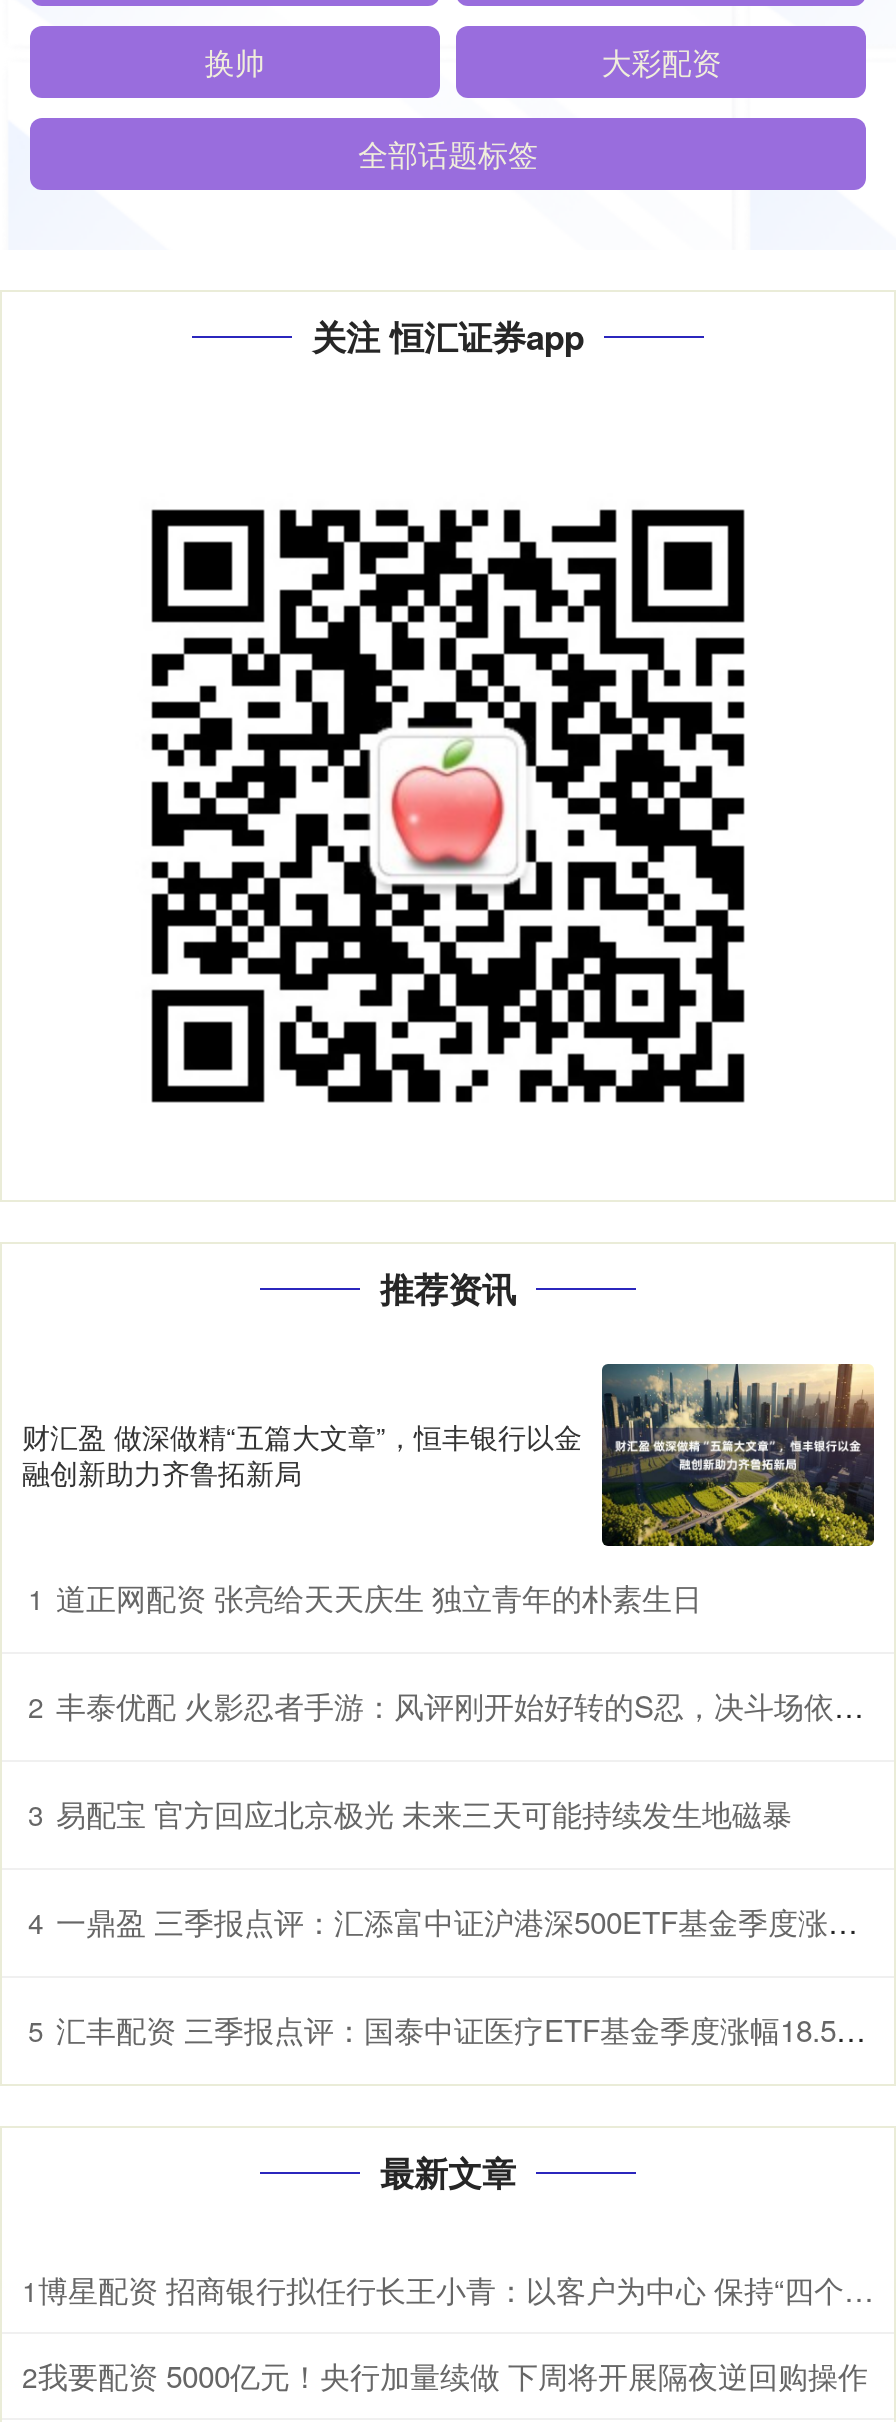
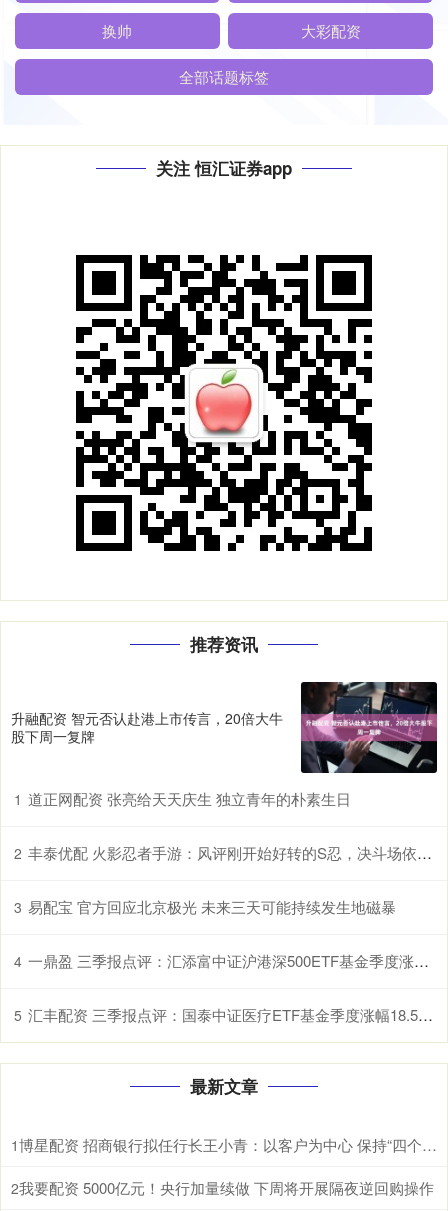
[22,1362,876,1548] [image] | 财汇盈 做深做精“五篇大文章”，恒丰银行以金 | 融创新助力齐鲁拓新局 -> [11,681,438,774] [image] | 升融配资 智元否认赴港上市传言，20倍大牛 | 股下周一复牌

